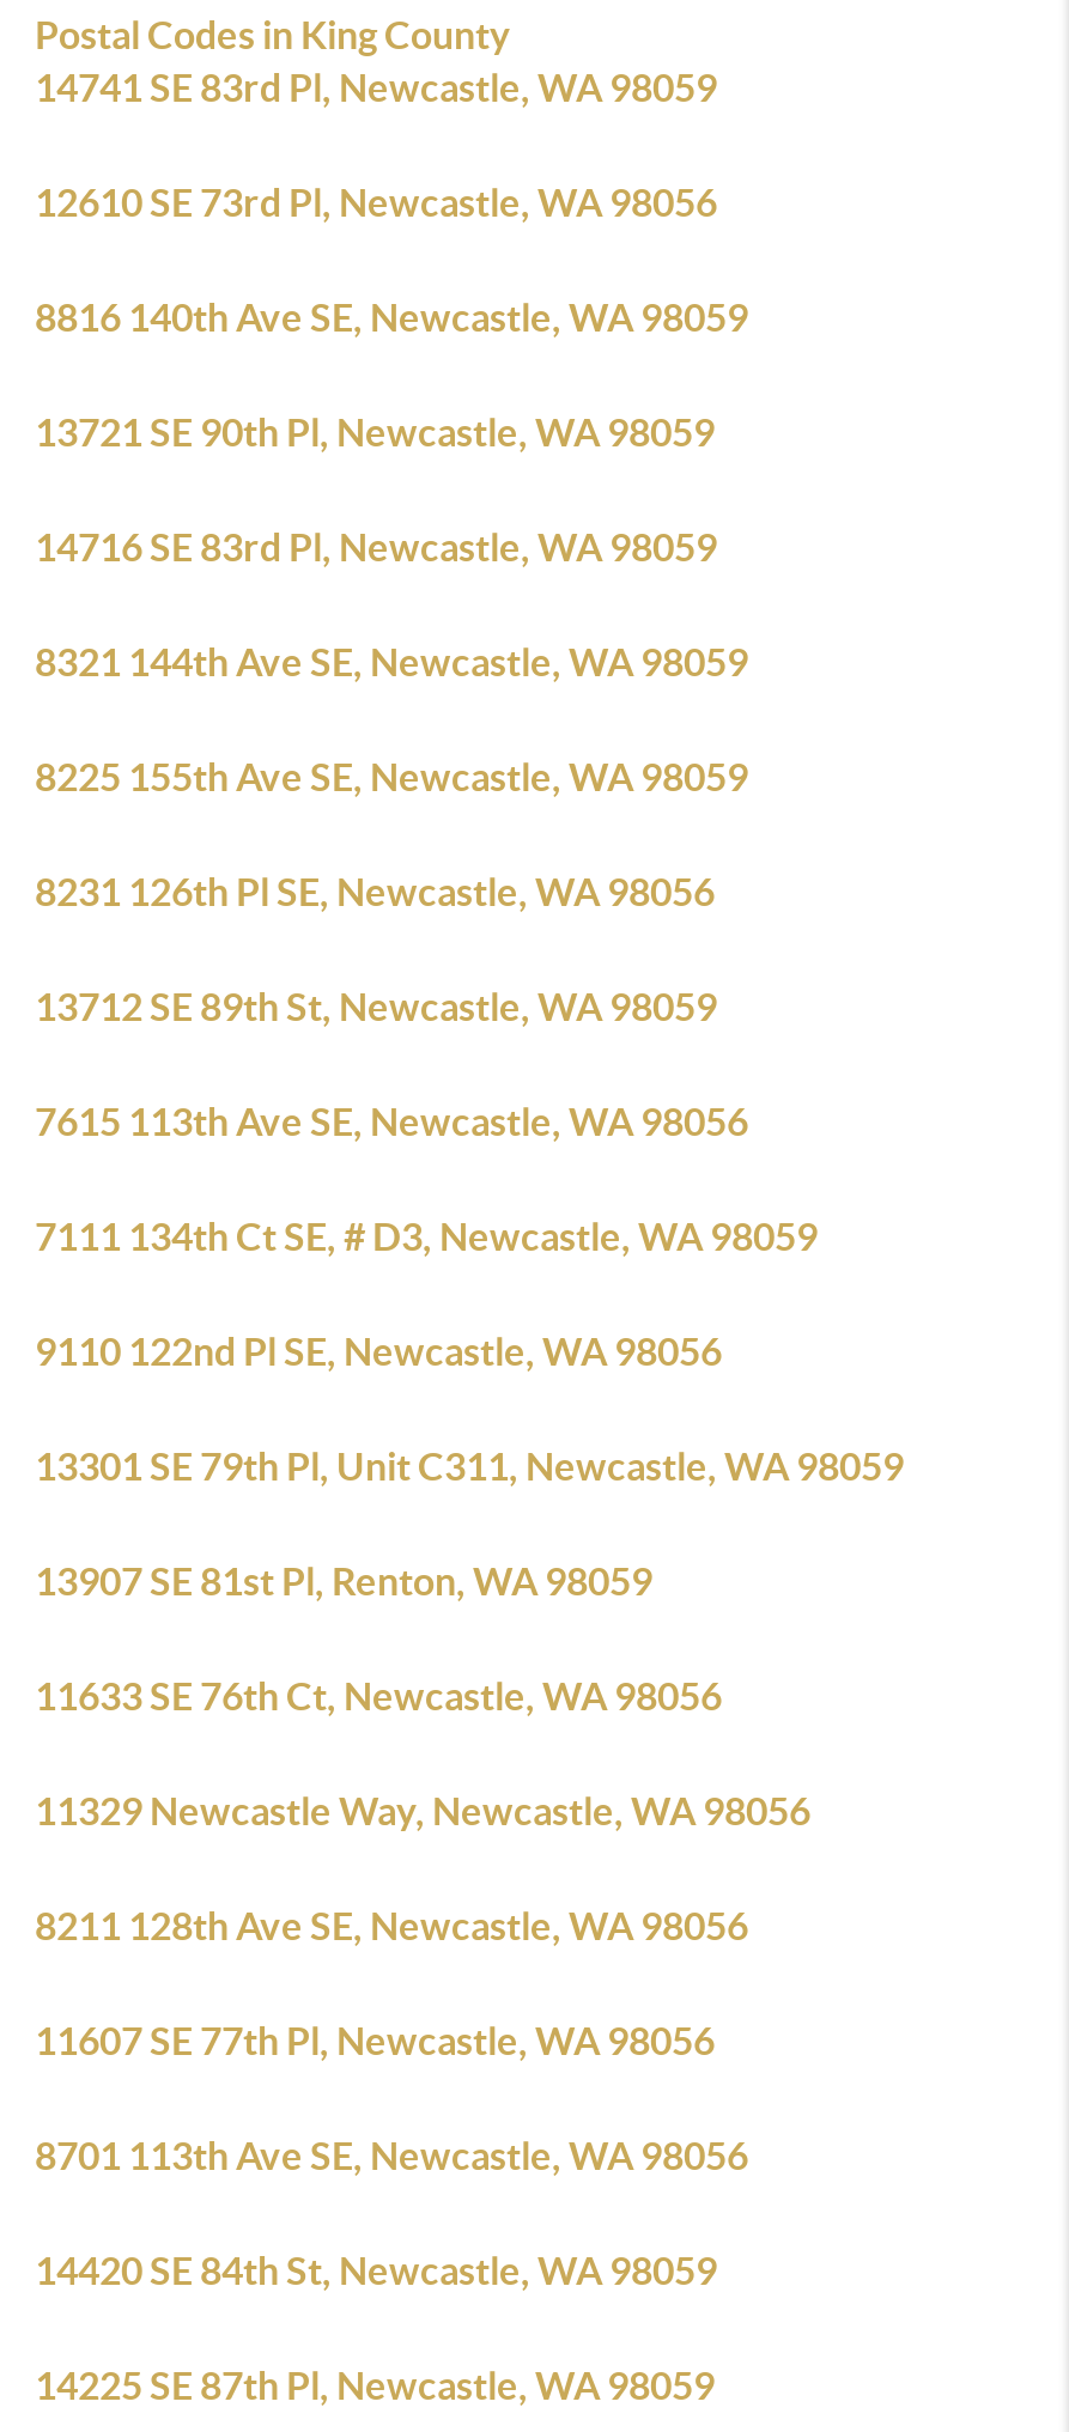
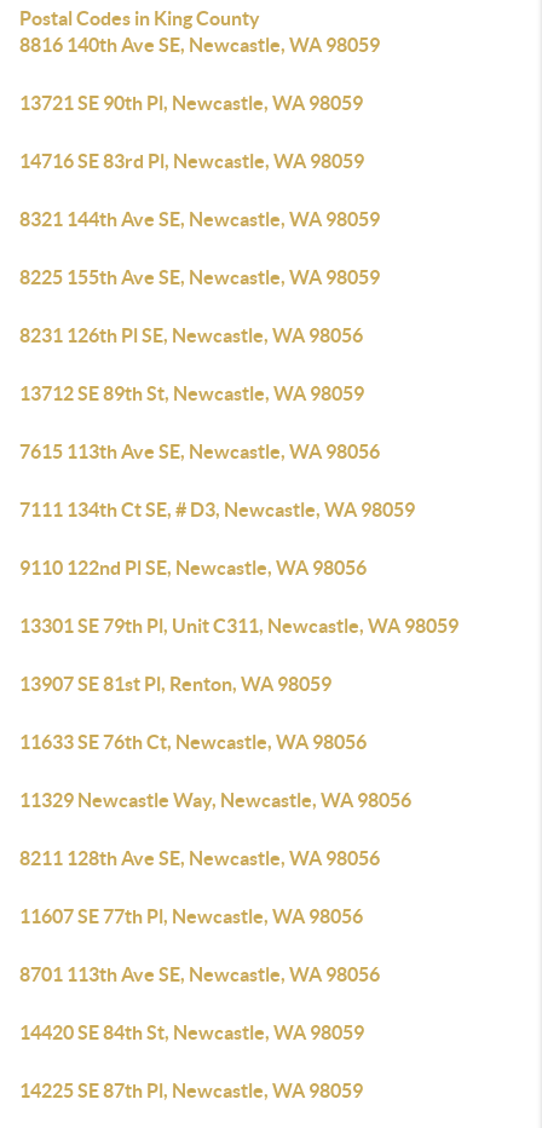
[35,66,717,224] 14741 SE 83rd Pl, Newcastle, WA 98059 | 12610 SE 73rd Pl, Newcastle, WA 98056 -> none

